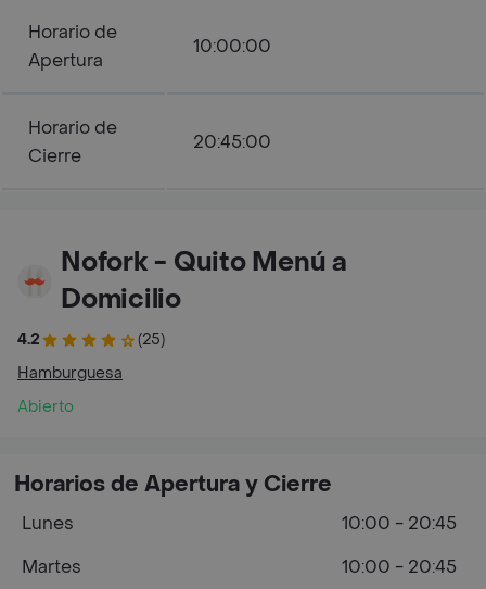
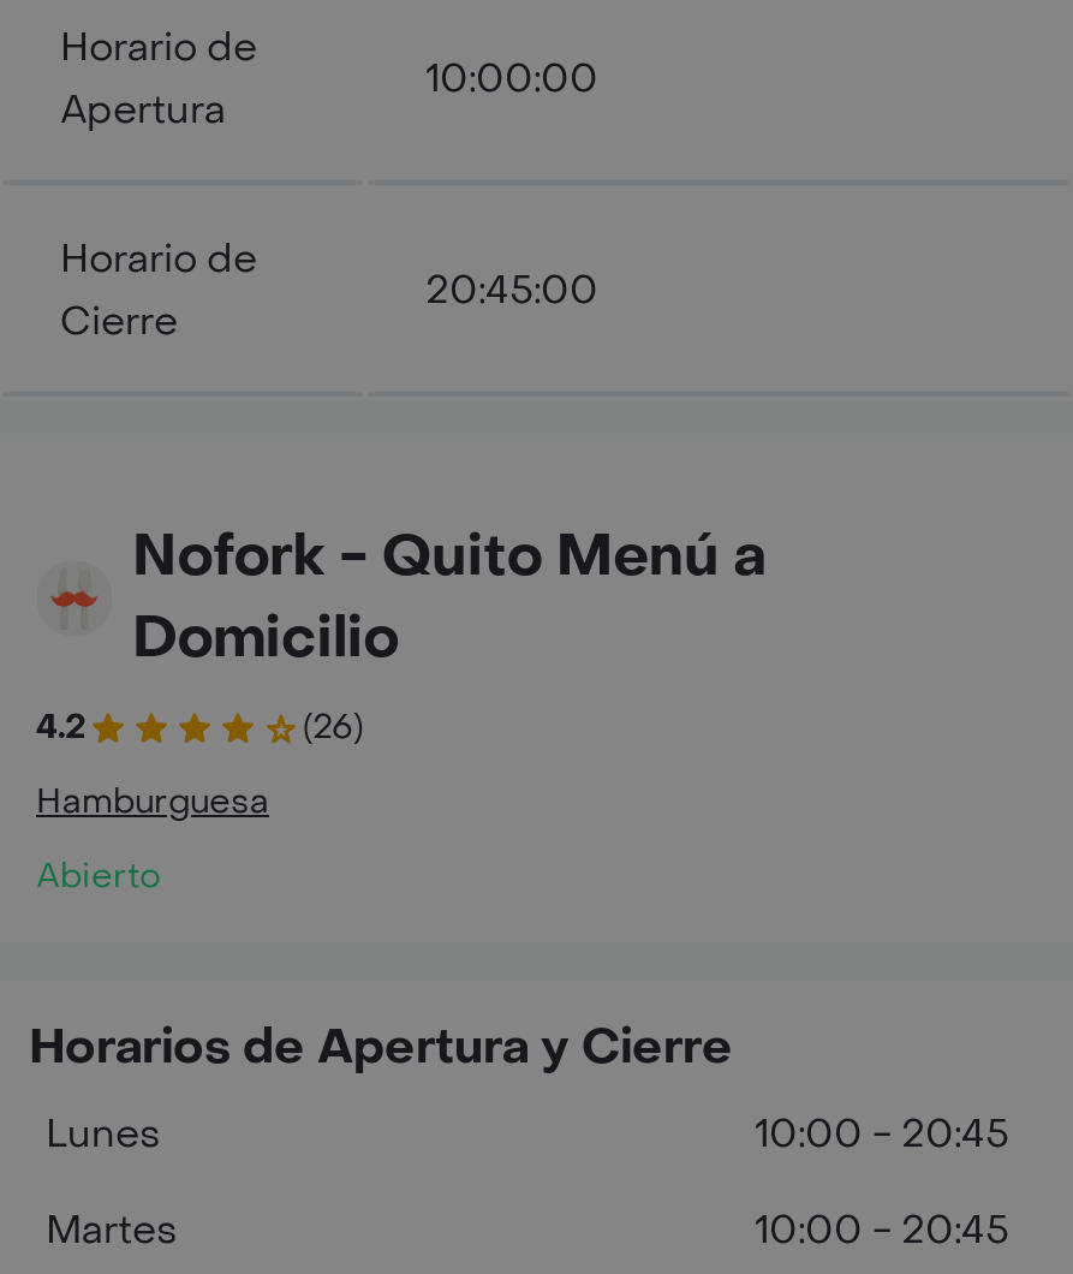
[138,329,165,350] (25) -> [303,704,363,750] (26)

